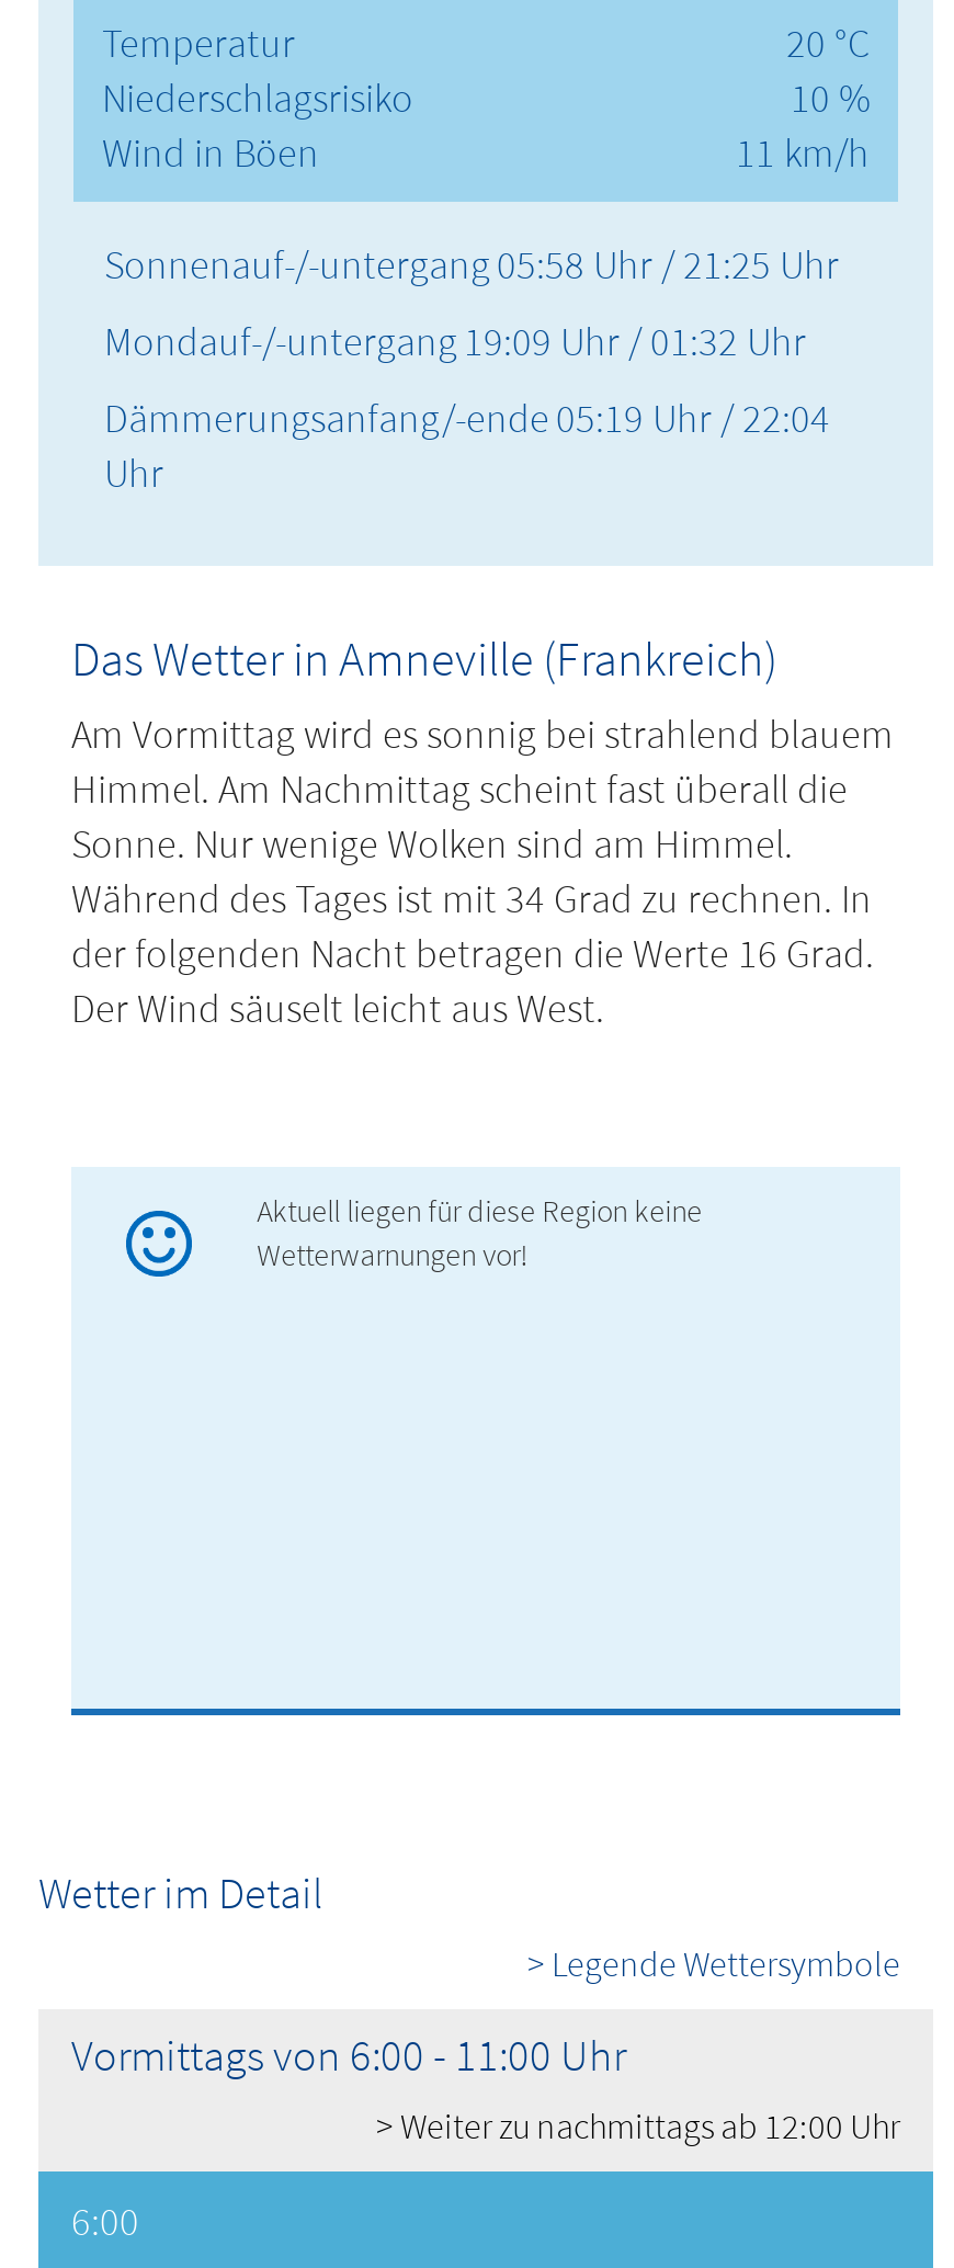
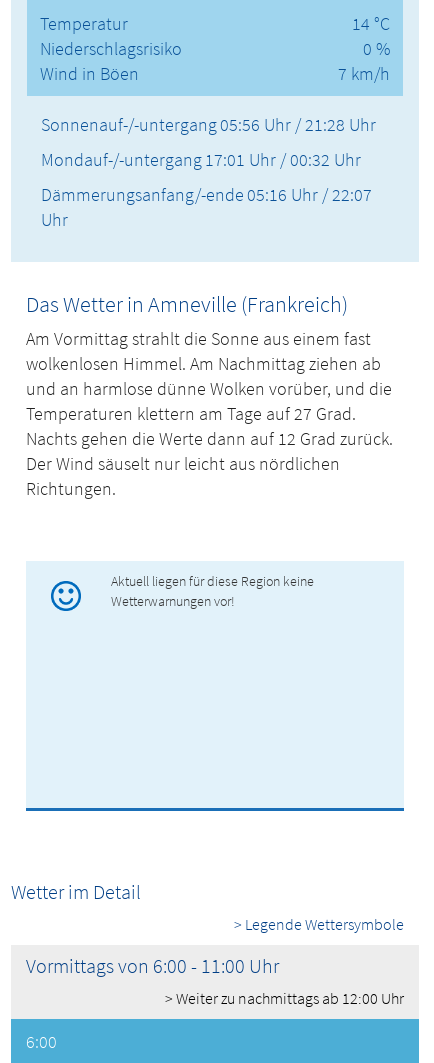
[786,18,870,68] 20 °C -> [352,12,390,35] 14 °C
[791,73,870,123] 10 % -> [363,37,390,60] 0 %
[736,128,870,178] 11 km/h -> [338,62,390,85] 7 km/h
[104,240,839,290] Sonnenauf-/-untergang 05:58 Uhr / 21:25 Uhr -> [41,113,376,136] Sonnenauf-/-untergang 05:56 Uhr / 21:28 Uhr
[104,316,806,367] Mondauf-/-untergang 19:09 Uhr / 01:32 Uhr -> [41,148,361,171] Mondauf-/-untergang 17:01 Uhr / 00:32 Uhr
[104,393,830,444] Dämmerungsanfang/-ende 05:19 Uhr / 22:04 -> [41,183,372,206] Dämmerungsanfang/-ende 05:16 Uhr / 22:07
[71,709,894,1034] Am Vormittag wird es sonnig bei strahlend blauem | Himmel. Am Nachmittag scheint fast überall die | Sonne. Nur wenige Wolken sind am Himmel. | Während des Tages ist mit 34 Grad zu rechnen. In | der folgenden Nacht betragen die Werte 16 Grad. | Der Wind säuselt leicht aus West. -> [26,327,393,500] Am Vormittag strahlt die Sonne aus einem fast | wolkenlosen Himmel. Am Nachmittag ziehen ab | und an harmlose dünne Wolken vorüber, und die | Temperaturen klettern am Tage auf 27 Grad. | Nachts gehen die Werte dann auf 12 Grad zurück. | Der Wind säuselt nur leicht aus nördlichen | Richtungen.

